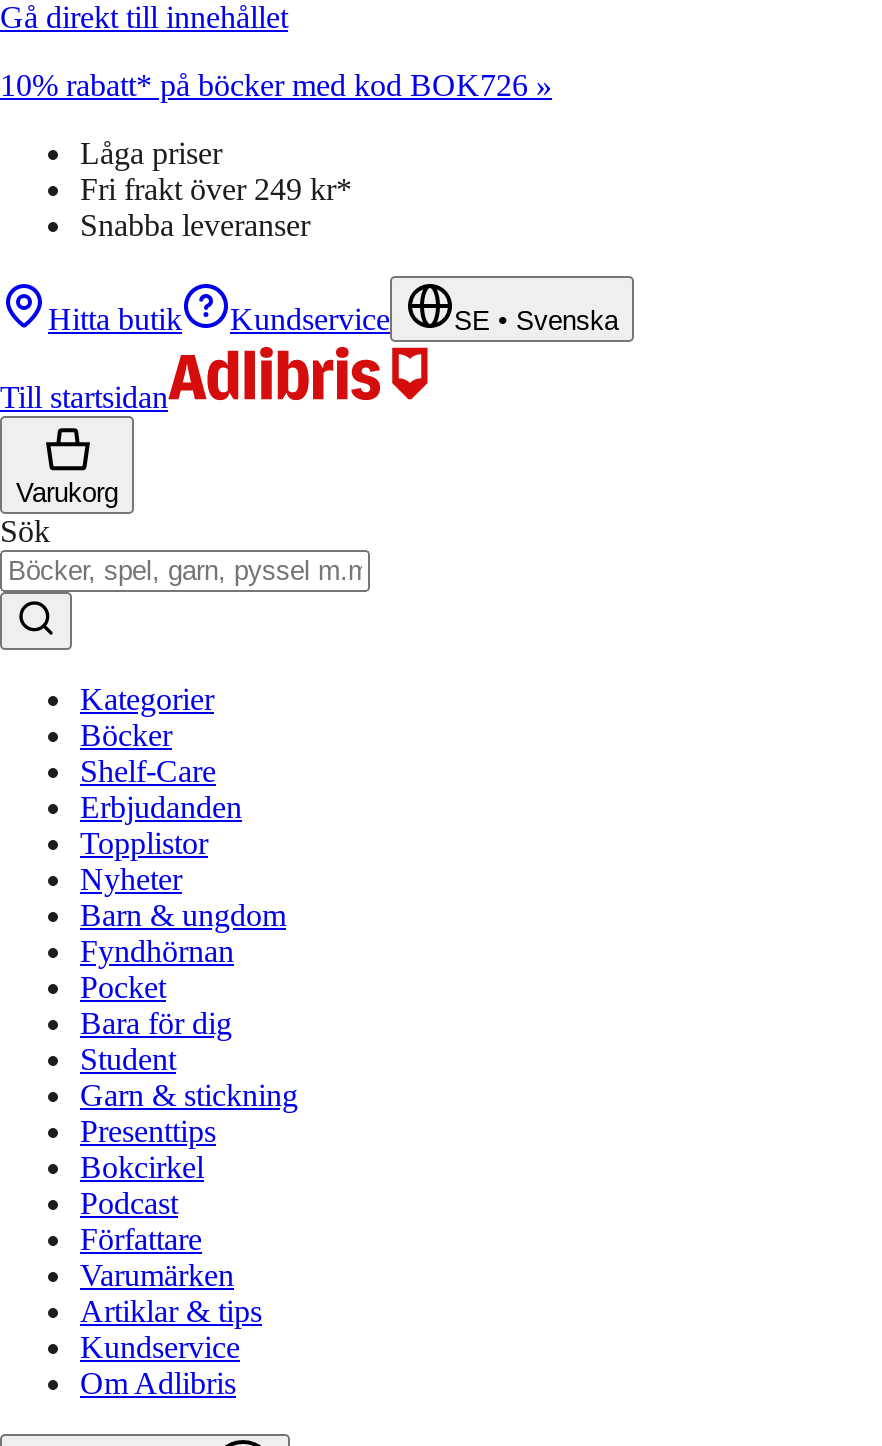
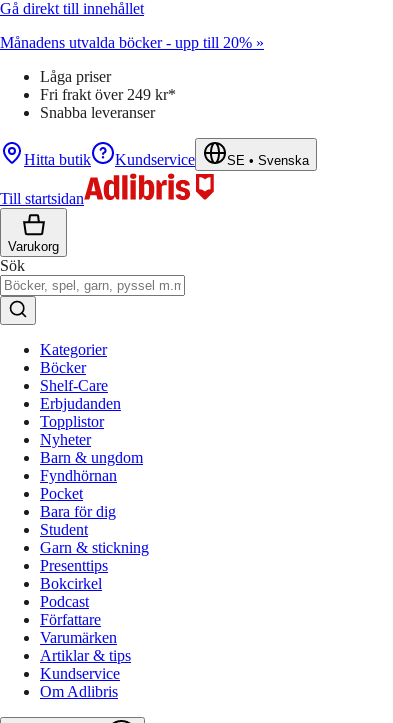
[0,68,552,102] 10% rabatt* på böcker med kod BOK726 » -> [0,34,264,51] Månadens utvalda böcker - upp till 20% »

